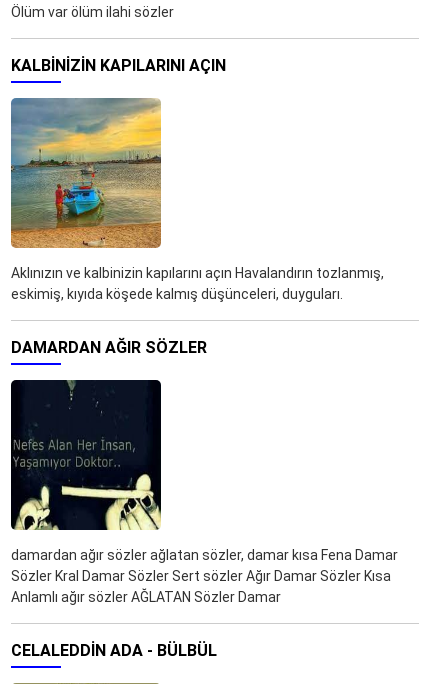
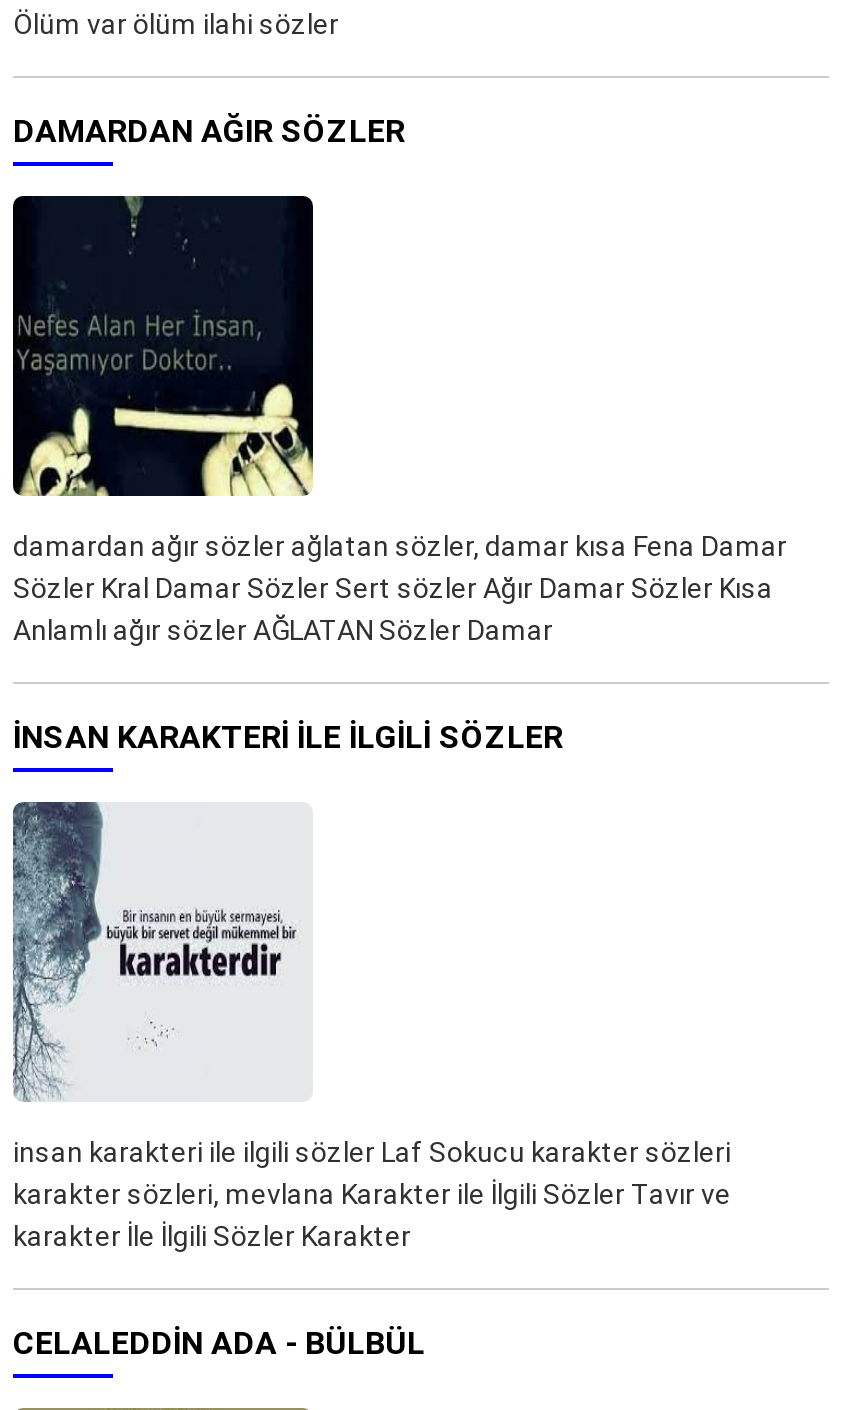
[11,56,226,75] KALBINIZIN KAPILARINI AÇIN -> none
[10,97,384,302] [image] | Aklınızın ve kalbinizin kapılarını açın Havalandırın tozlanmış, | eskimiş, kıyıda köşede kalmış düşünceleri, duyguları. -> none
moved [11,338,398,605] -> [13,111,787,645]: [image] | DAMARDAN AĞIR SÖZLER | damardan ağır sözler ağlatan sözler, damar kısa Fena Damar | Sözler Kral Damar Sözler Sert sözler Ağır Damar Sözler Kısa | Anlamlı ağır sözler AĞLATAN Sözler Damar
none -> [11,802,731,1251] [image] | insan karakteri ile ilgili sözler Laf Sokucu karakter sözleri | karakter sözleri, mevlana Karakter ile İlgili Sözler Tavır ve | karakter İle İlgili Sözler Karakter
none -> [13,717,563,755] INSAN KARAKTERI ILE ILGILI SÖZLER

